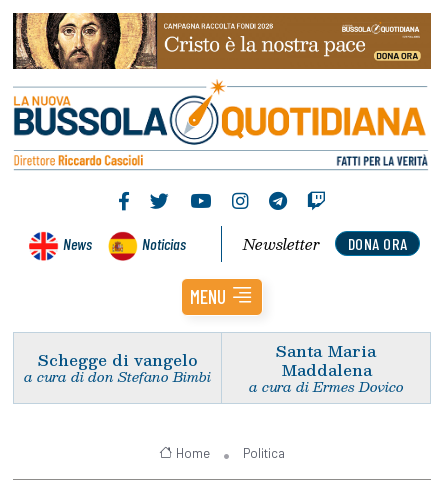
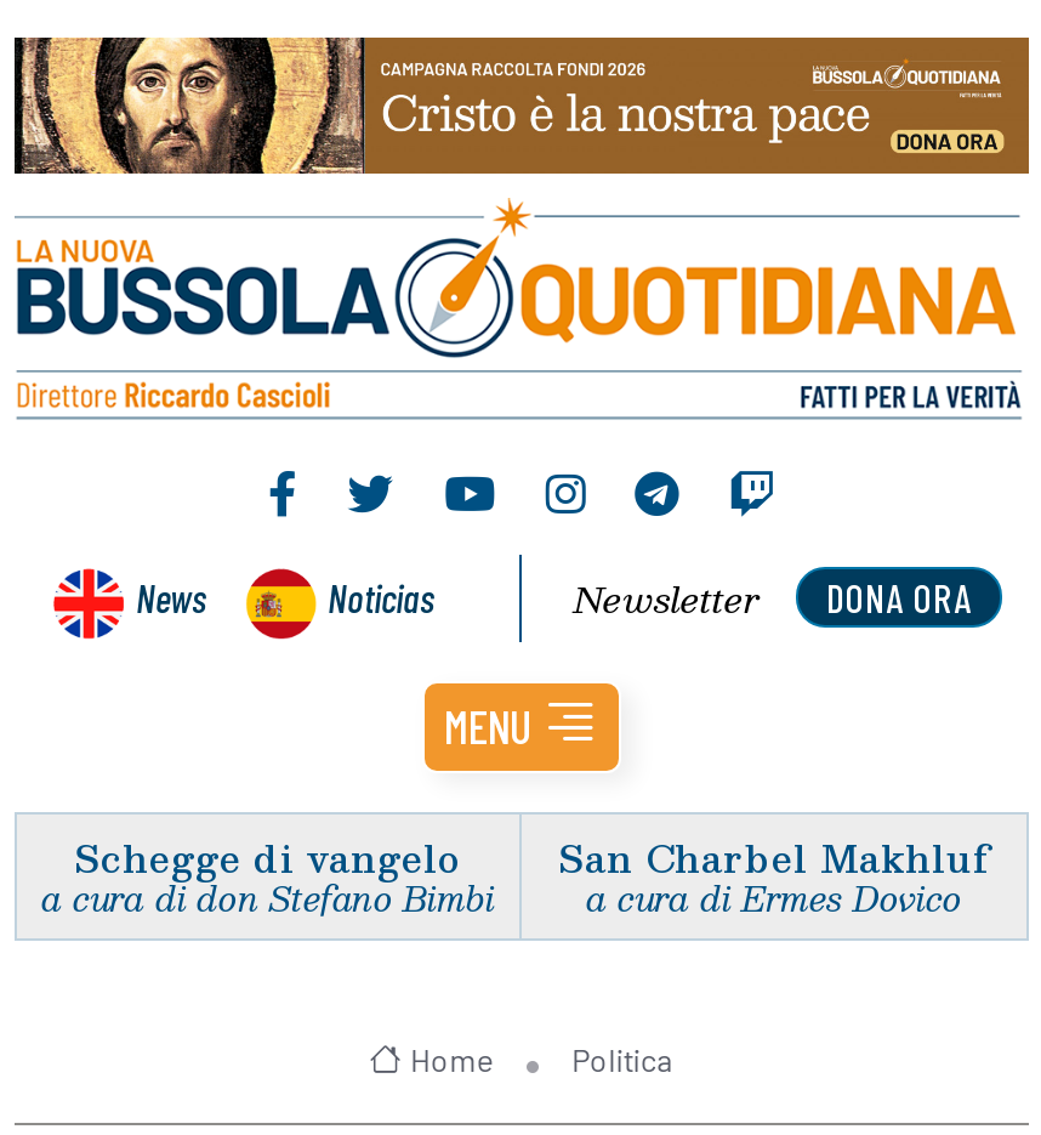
[276,338,376,382] Santa Maria | Maddalena -> [558,826,990,886] San Charbel Makhluf

